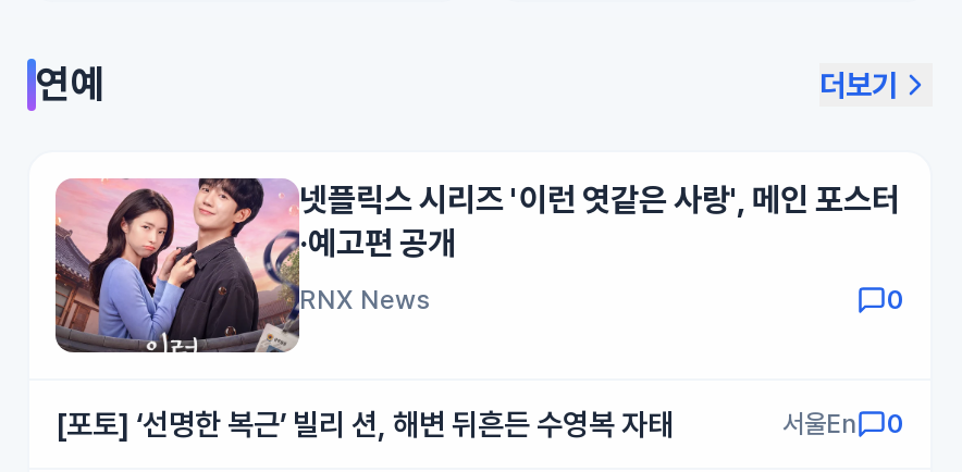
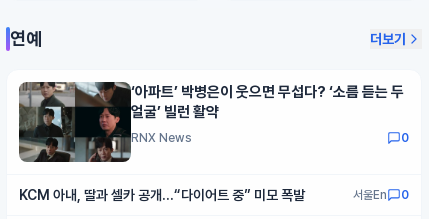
[53,176,900,355] [image] | 넷플릭스 시리즈 '이런 엿같은 사랑', 메인 포스터 | ·예고편 공개 -> [18,81,404,162] [image] | ‘아파트’ 박병은이 웃으면 무섭다? ‘소름 듣는 두 | 얼굴’ 빌런 활약
[55,407,674,442] [포토] ‘선명한 복근’ 빌리 션, 해변 뒤흔든 수영복 자태 -> [19,187,305,203] KCM 아내, 딸과 셀카 공개…“다이어트 중” 미모 폭발

